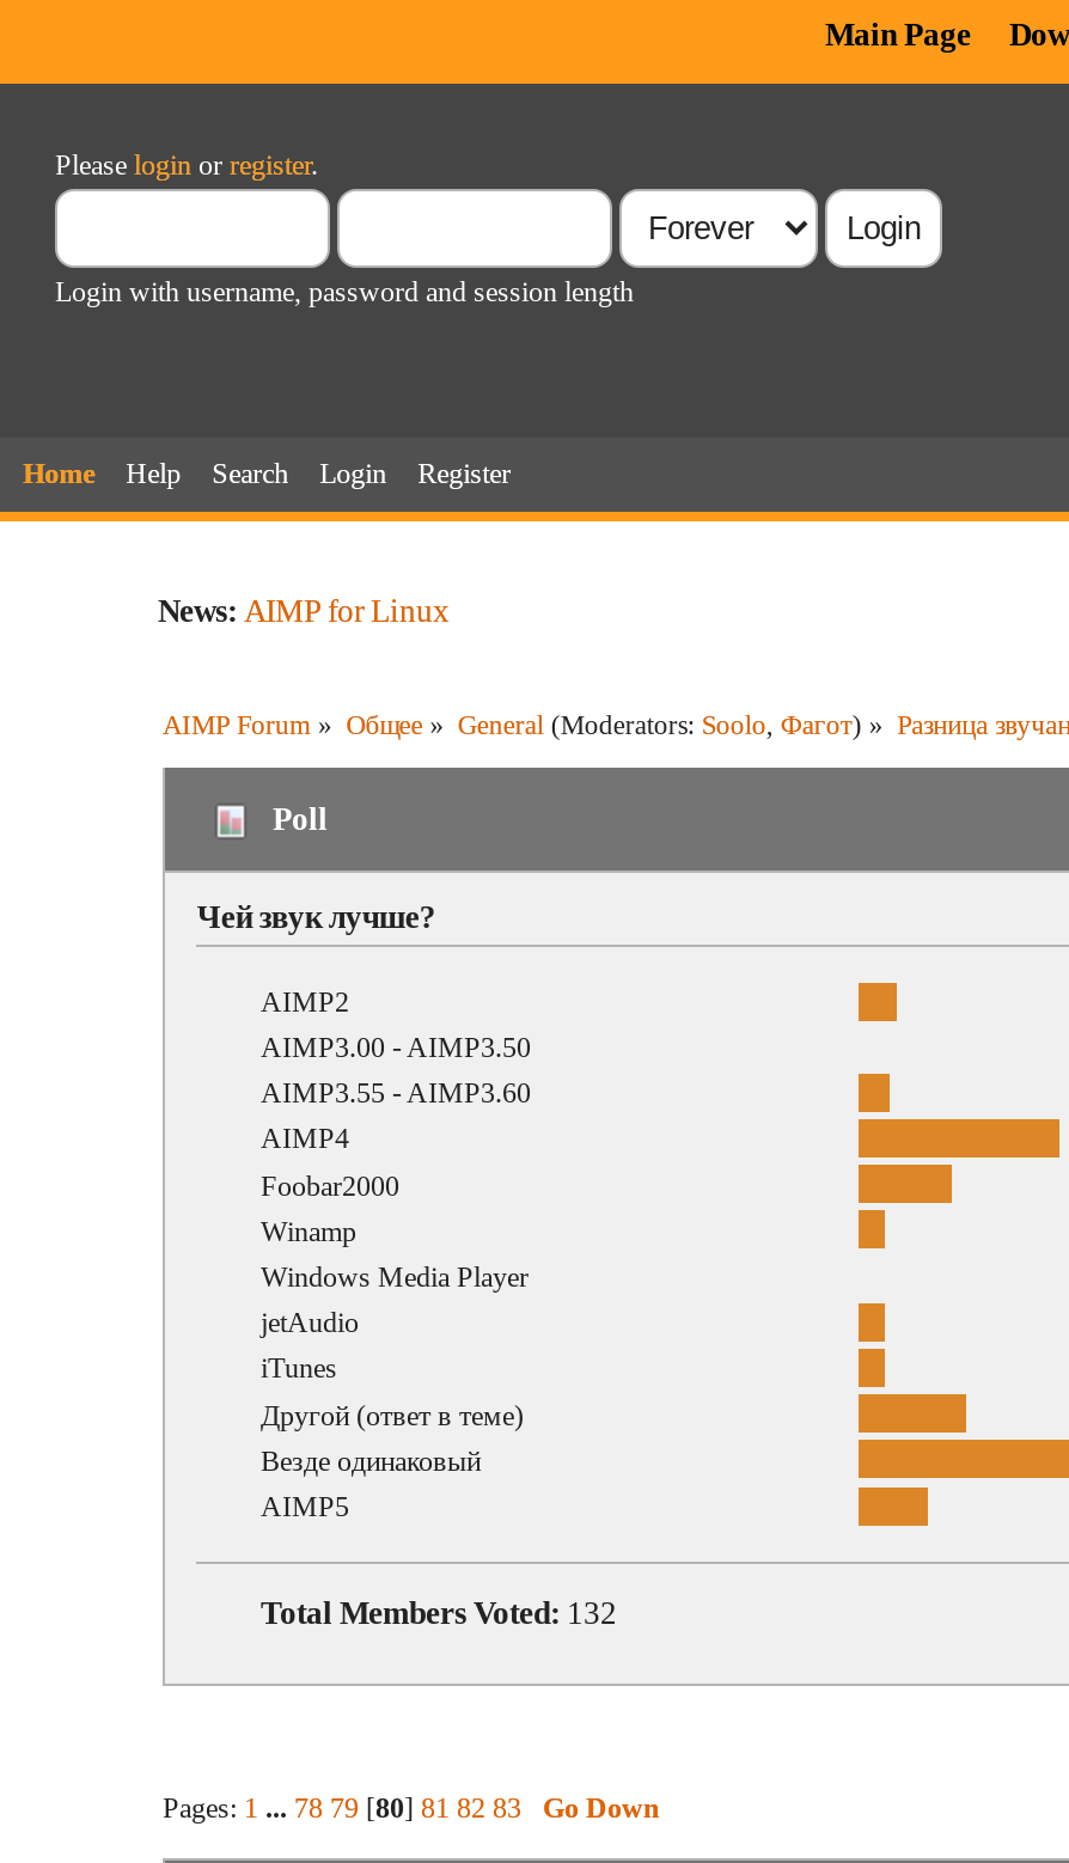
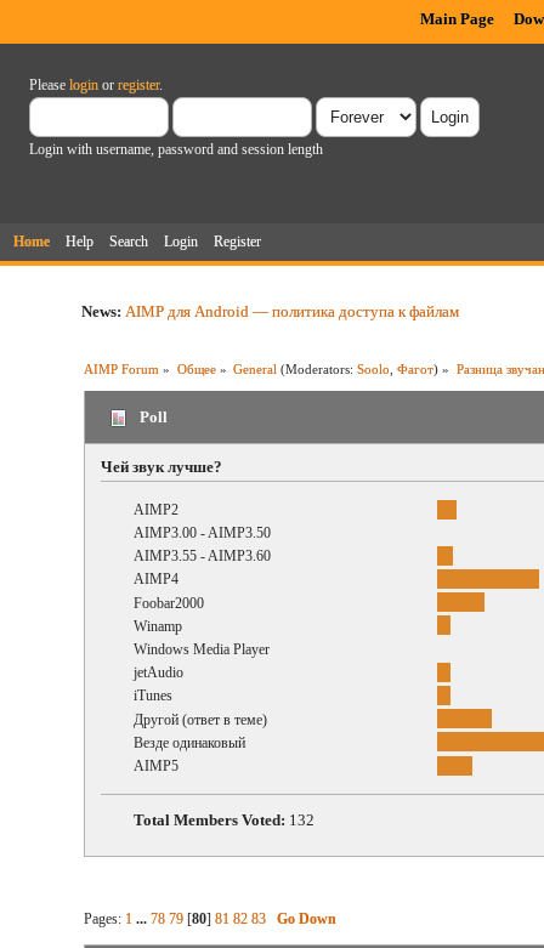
[158,593,450,629] News: AIMP for Linux -> [81,302,459,320] News: AIMP для Android — политика доступа к файлам

